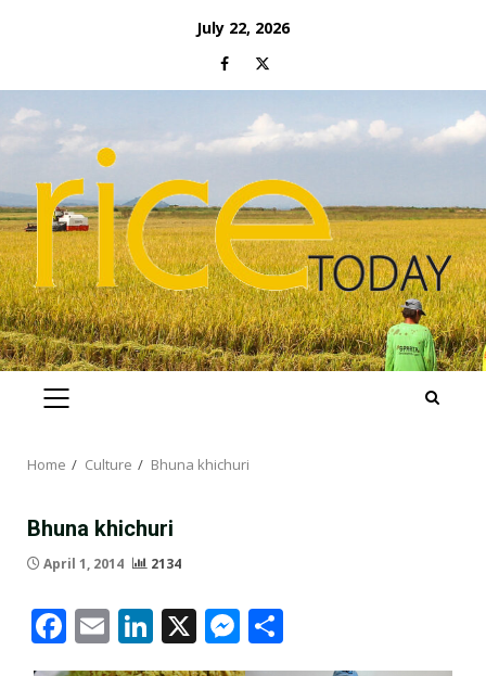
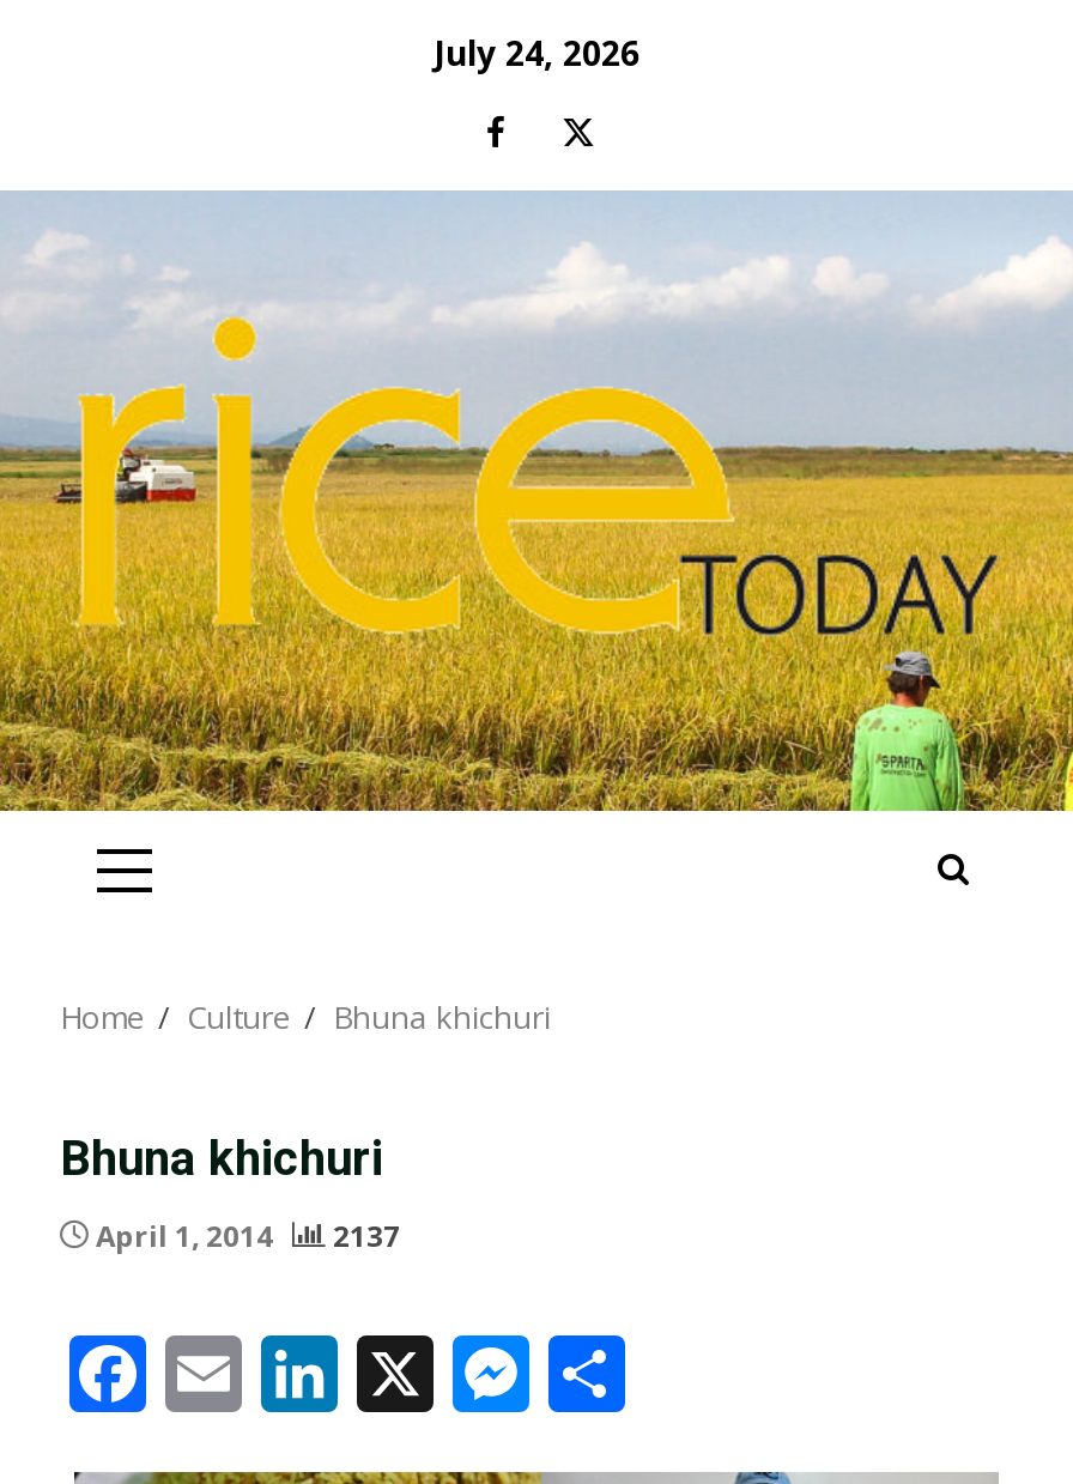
[196,17,290,38] July 22, 2026 -> [434,30,639,75] July 24, 2026
[40,555,181,573] April 1, 2014 2134 -> [89,1216,400,1257] April 1, 2014 2137

